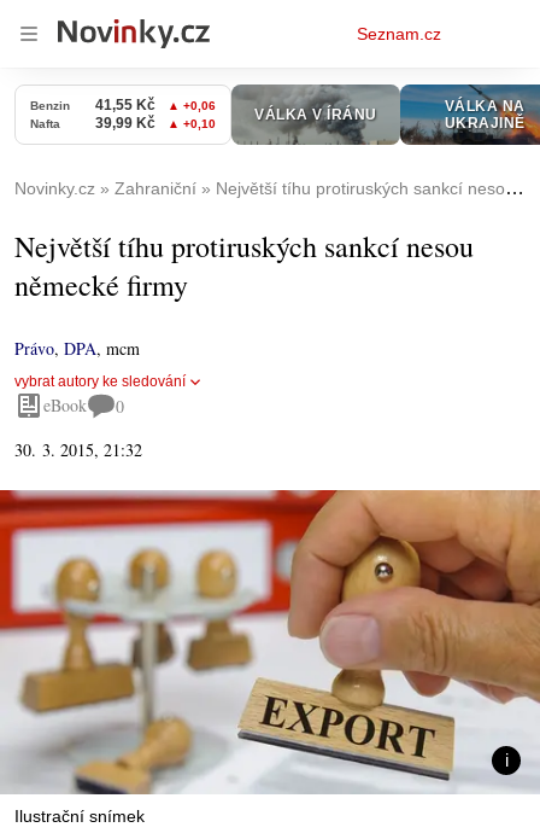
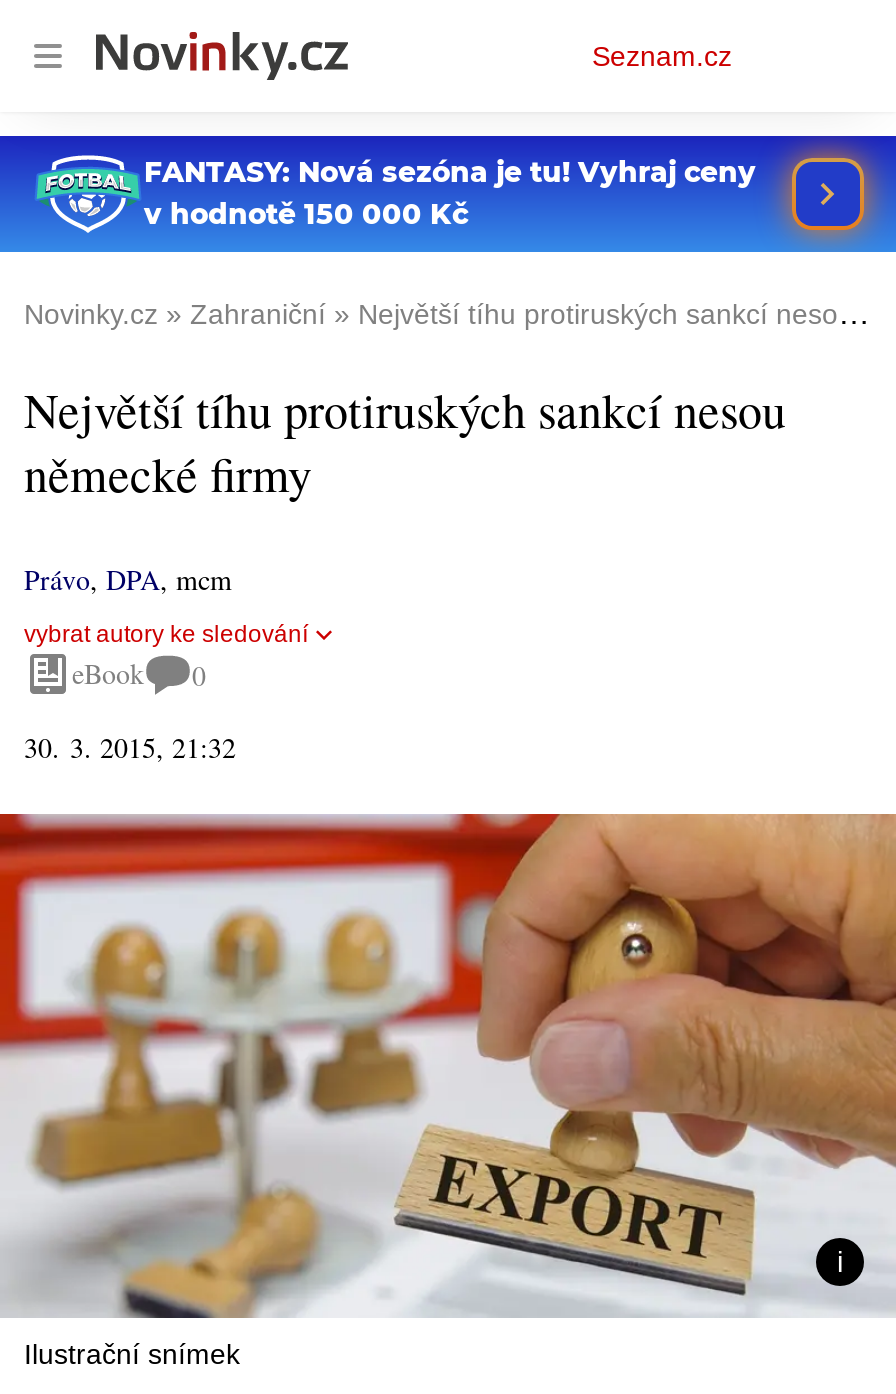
[4,82,536,151] [image] -> [6,134,890,254] [image]

